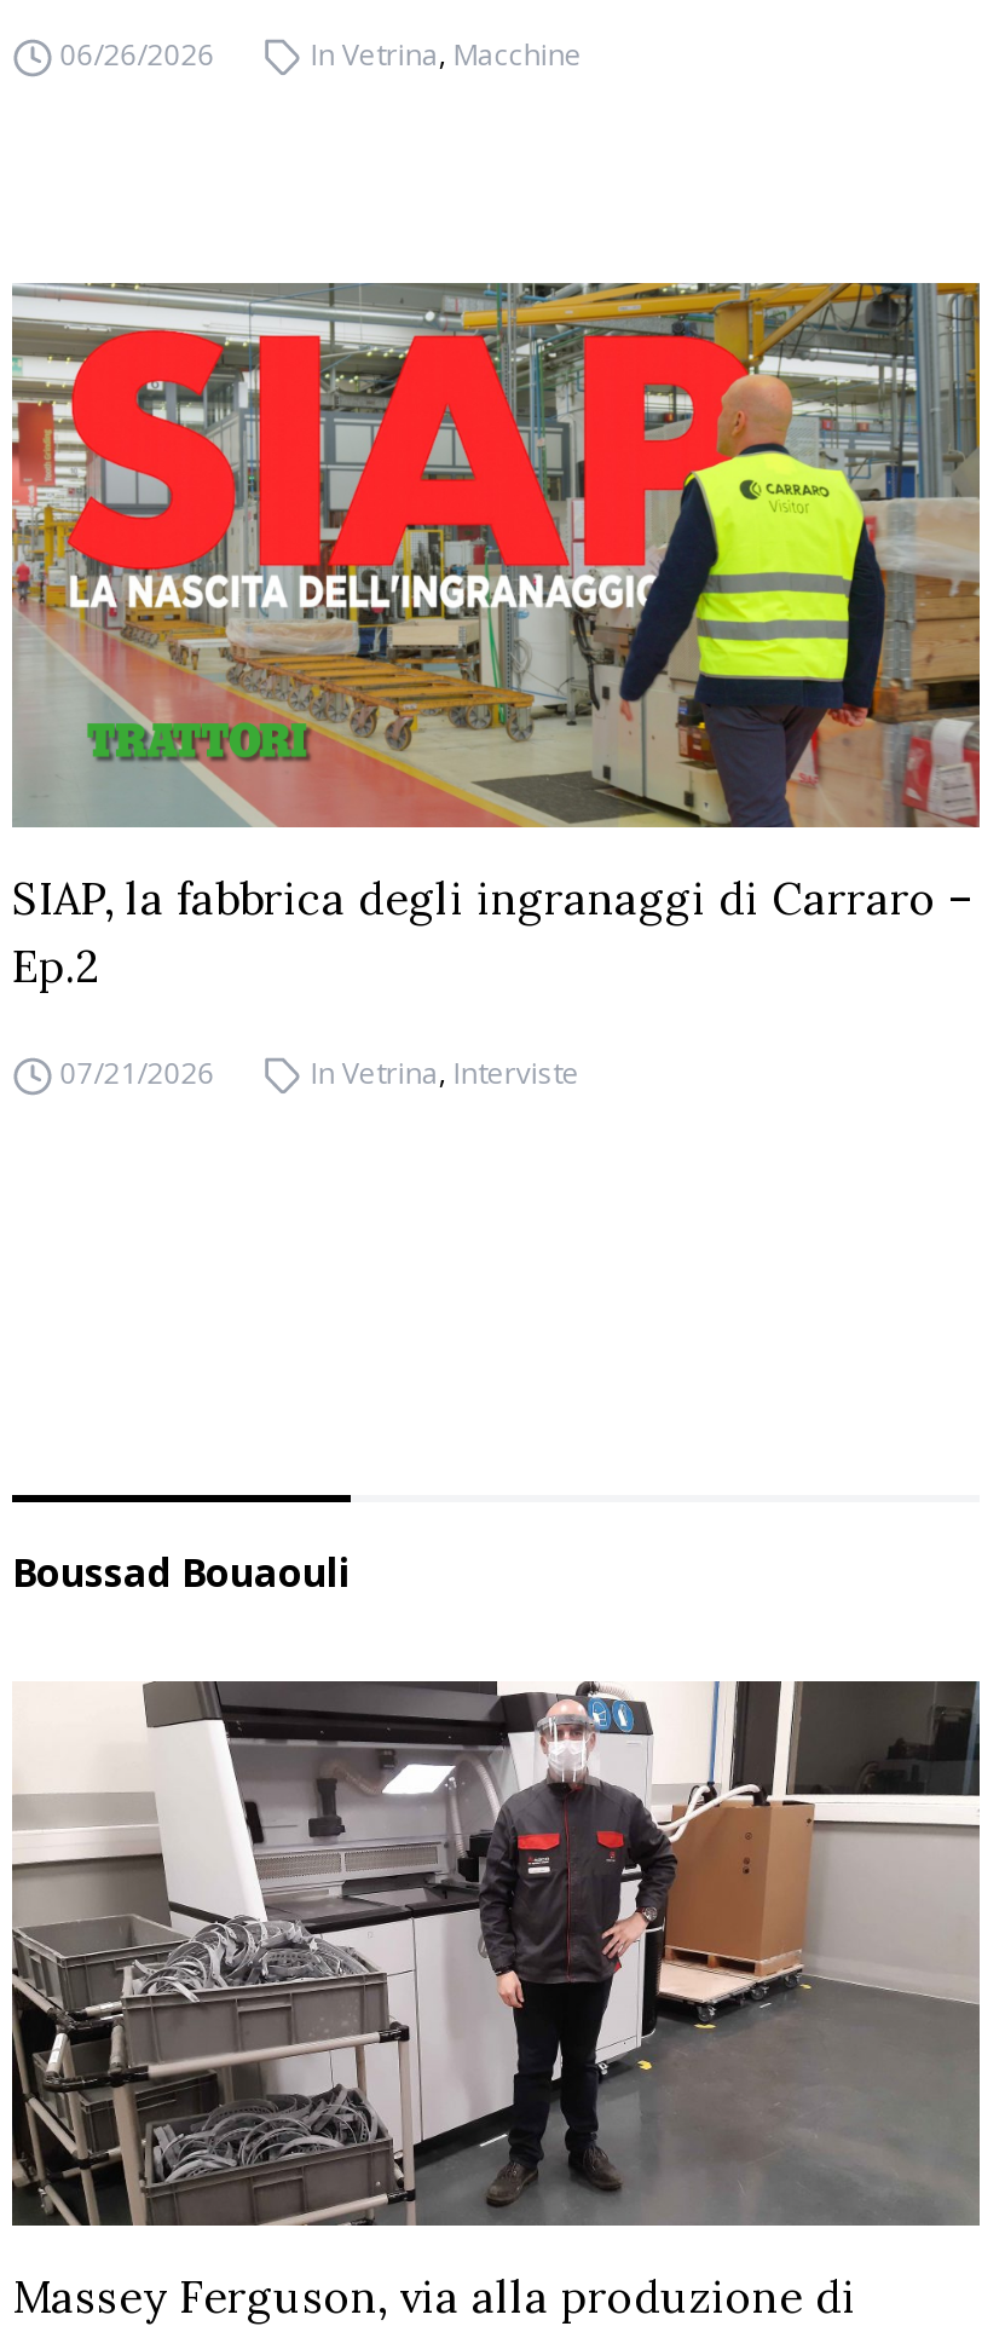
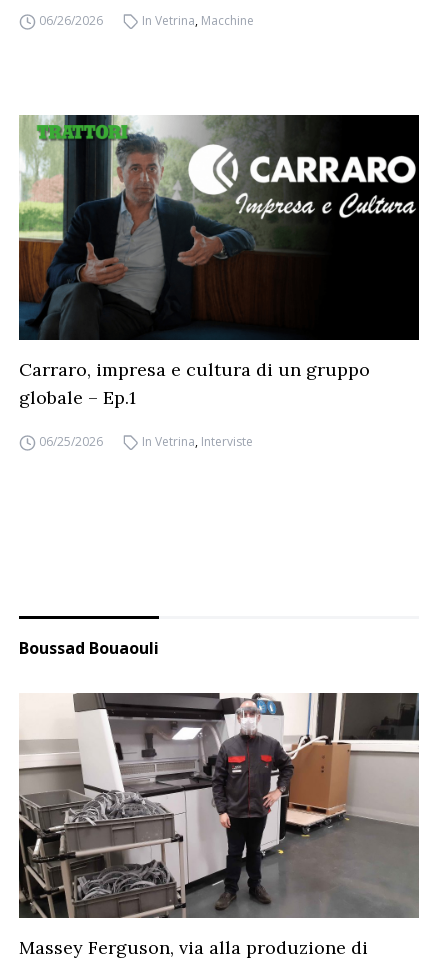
[10,281,982,994] [image] | SIAP, la fabbrica degli ingranaggi di Carraro – | Ep.2 -> [19,114,420,409] [image] | Carraro, impresa e cultura di un gruppo | globale – Ep.1
[60,1052,215,1093] 07/21/2026 -> [39,433,103,450] 06/25/2026

